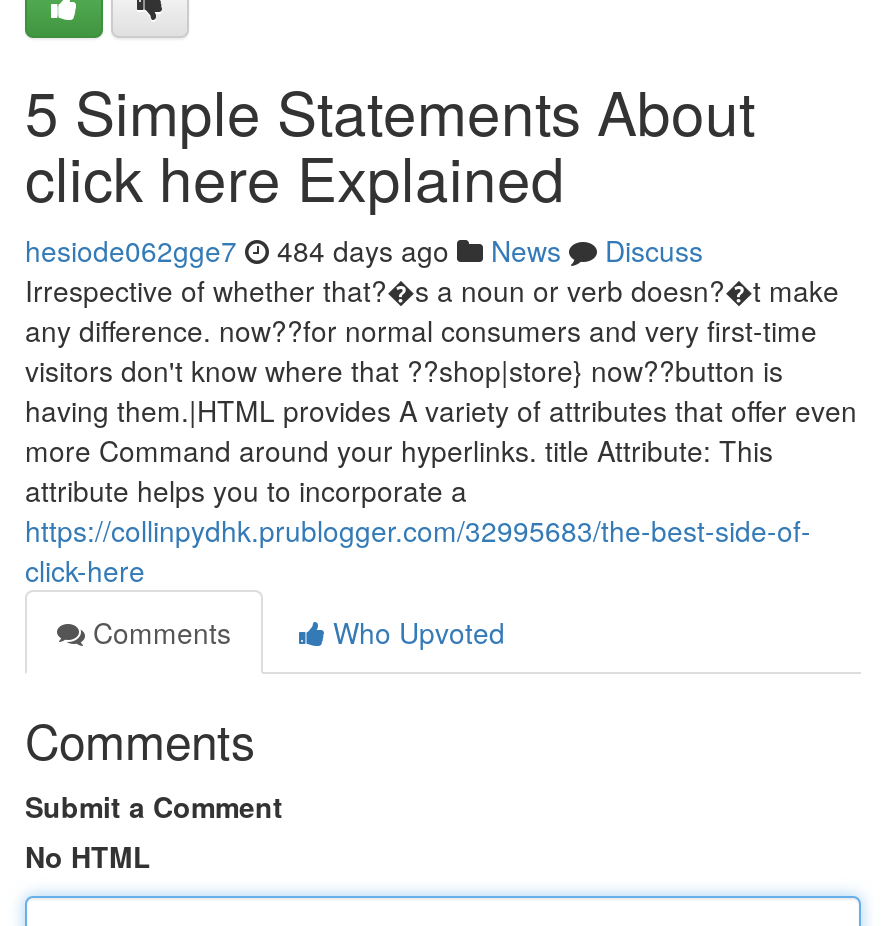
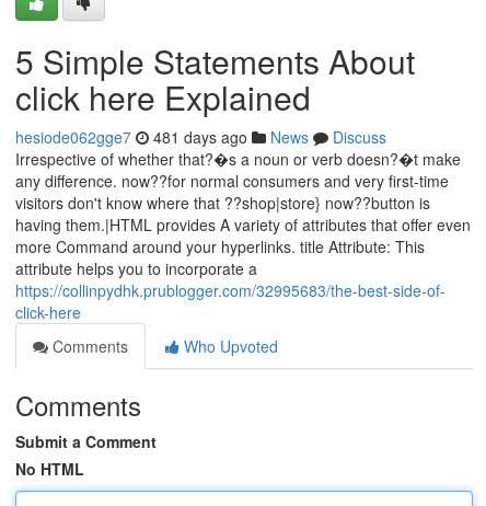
[25,230,703,270] hesiode062gge7 484 days ago News Discuss -> [15,126,386,148] hesiode062gge7 481 days ago News Discuss

